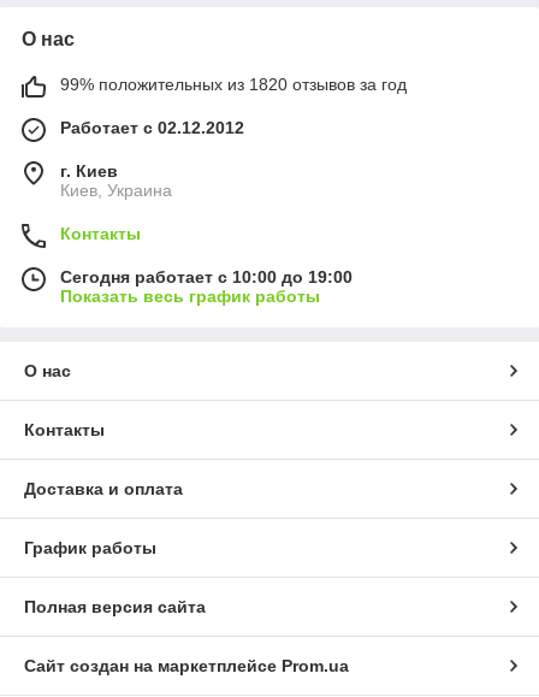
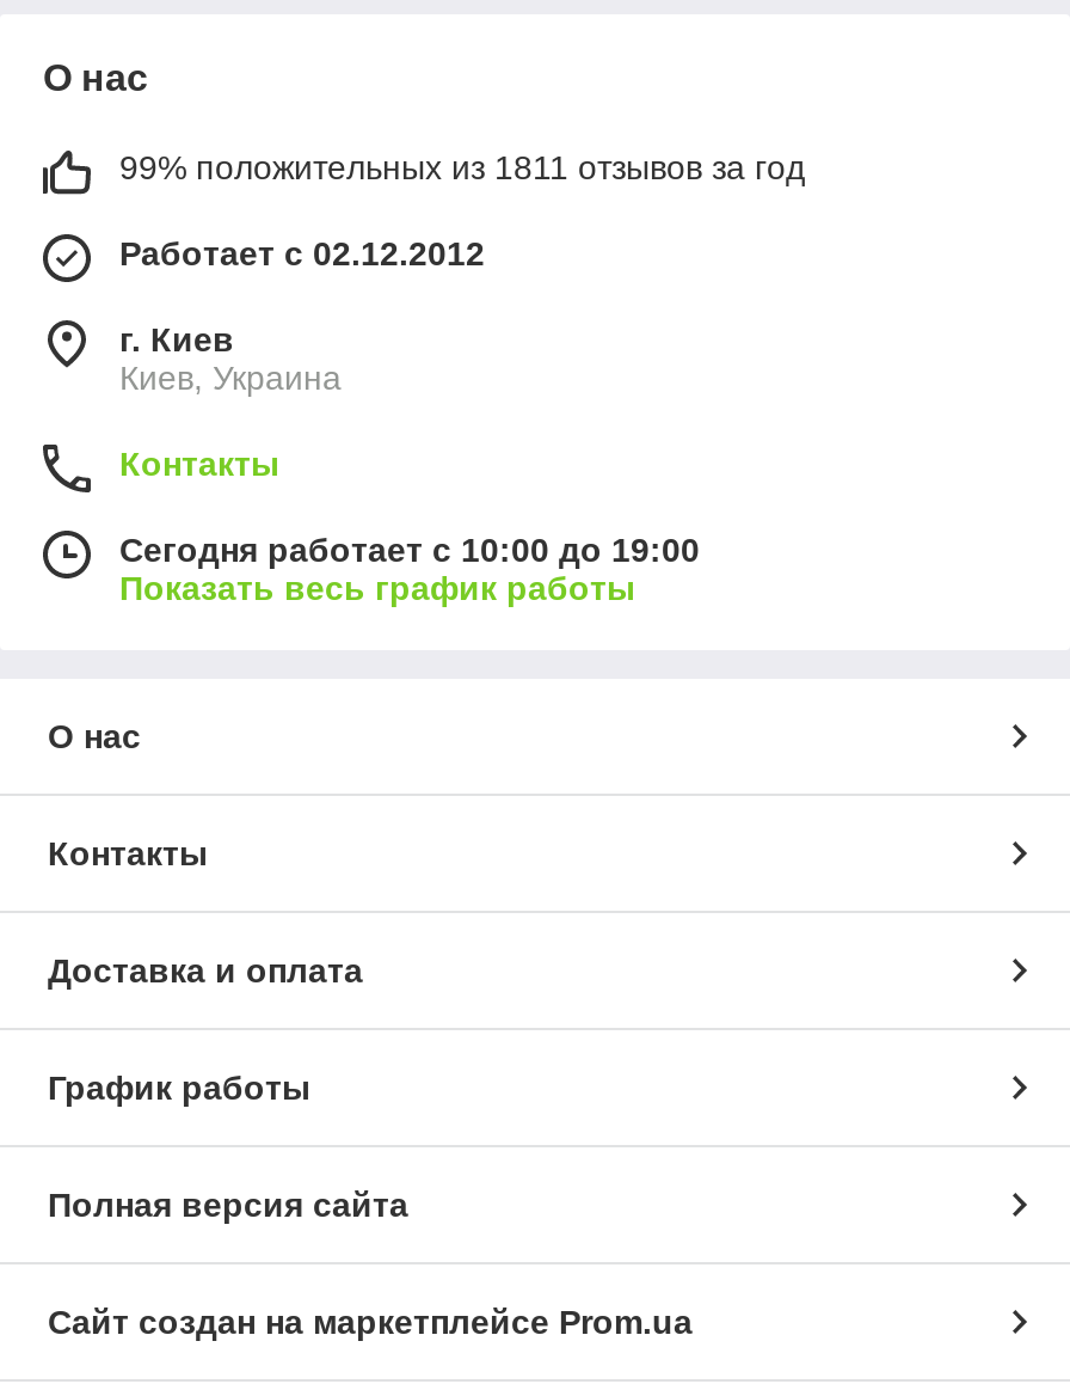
[60,75,407,94] 99% положительных из 1820 отзывов за год -> [119,149,805,188] 99% положительных из 1811 отзывов за год

